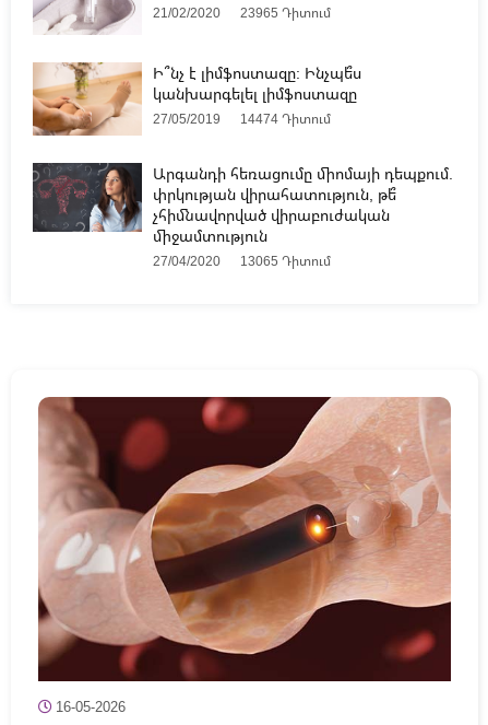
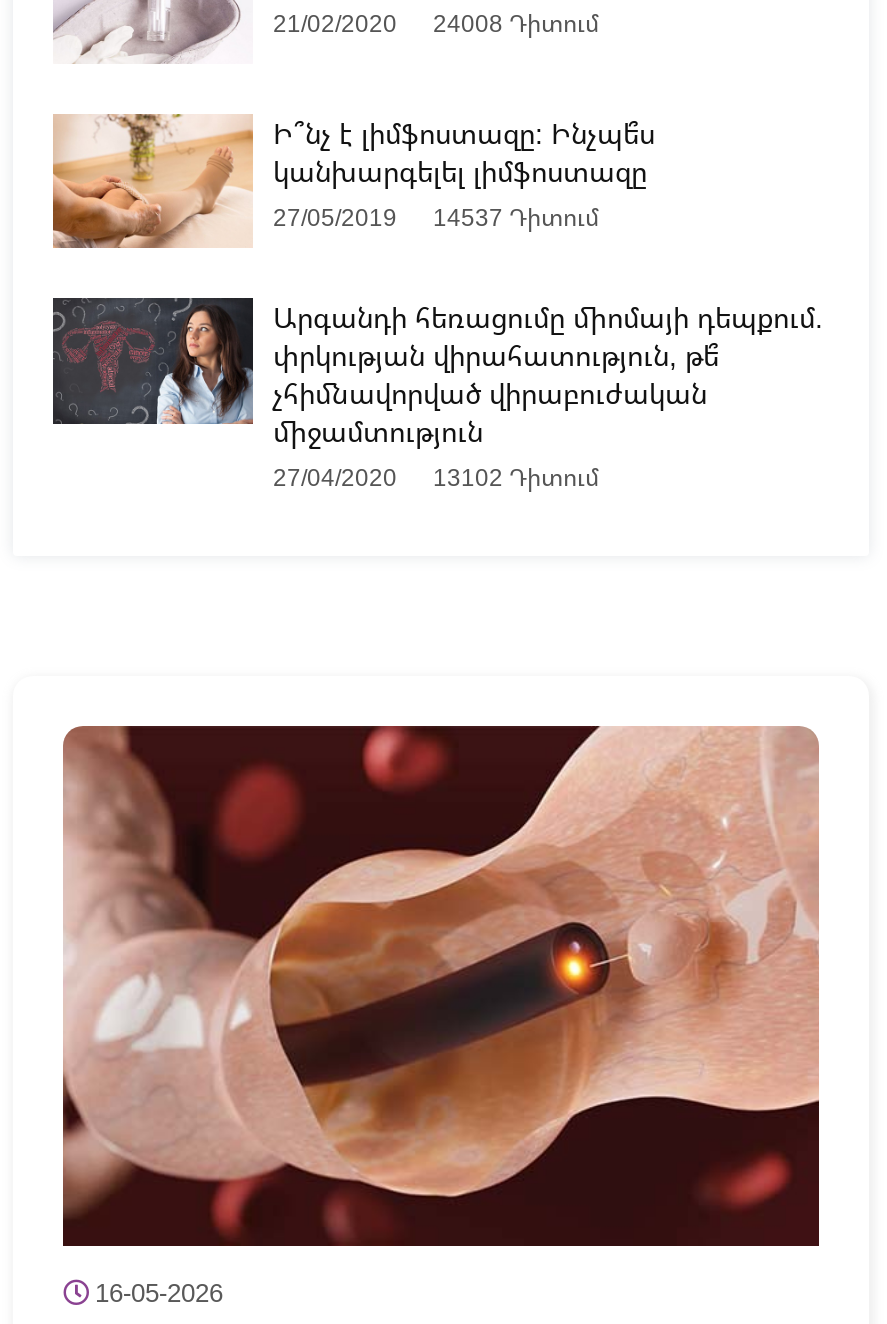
[153,3,331,22] 21/02/2020 23965 Դիտում -> [273,5,599,39] 21/02/2020 24008 Դիտում
[153,109,331,128] 27/05/2019 14474 Դիտում -> [273,200,599,234] 27/05/2019 14537 Դիտում
[153,251,331,270] 27/04/2020 13065 Դիտում -> [273,459,599,493] 27/04/2020 13102 Դիտում

